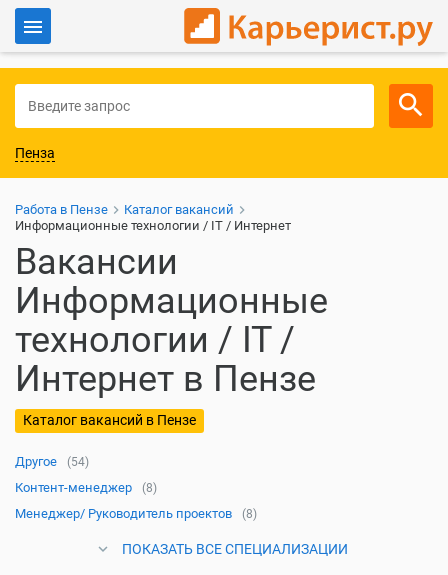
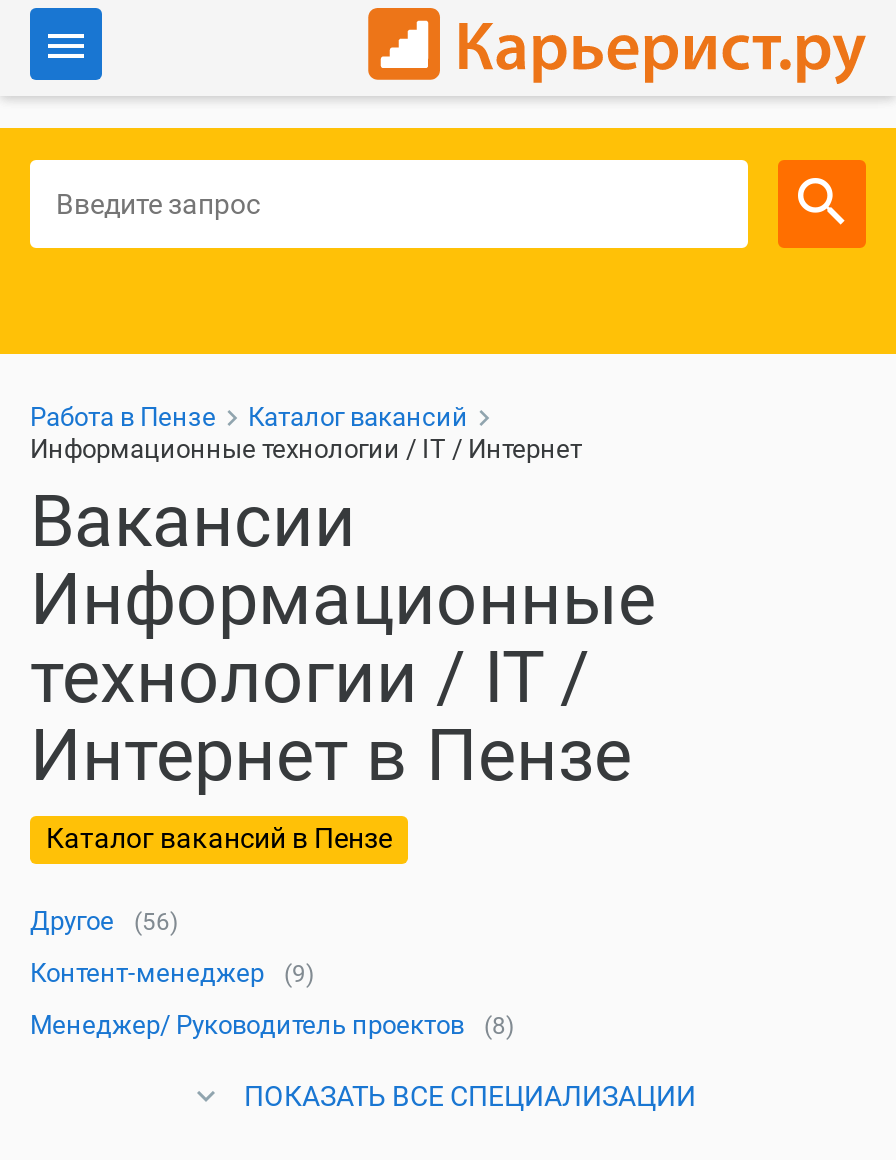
[15,145,55,161] Пенза -> none
[15,454,89,469] Другое (54) -> [30,906,178,936] Другое (56)
[15,480,157,495] Контент-менеджер (8) -> [30,958,314,988] Контент-менеджер (9)

